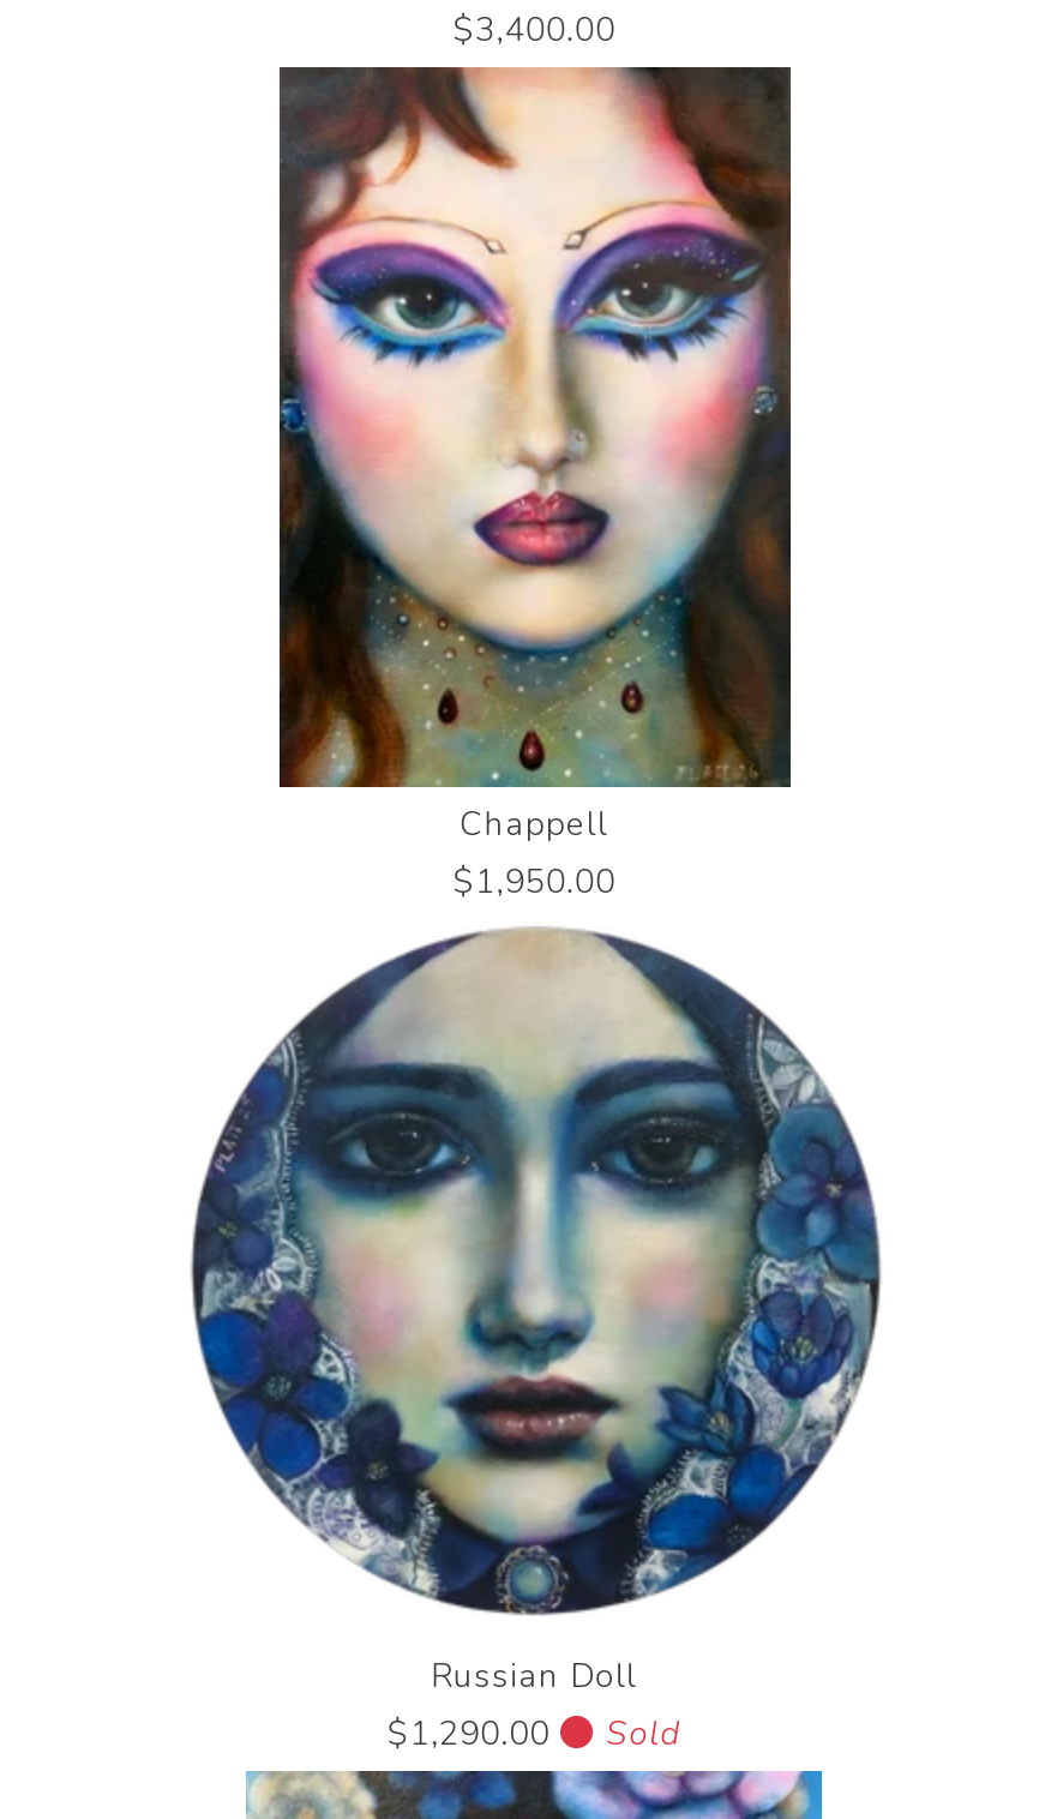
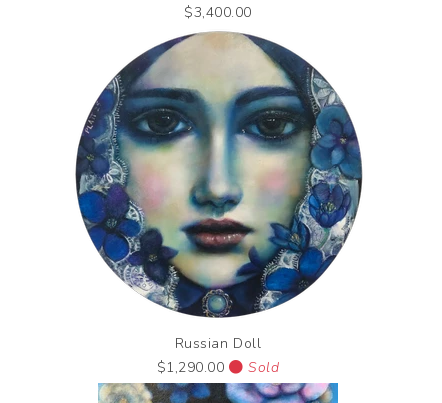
[277,65,793,904] [image] | Chappell | $1,950.00 -> none

